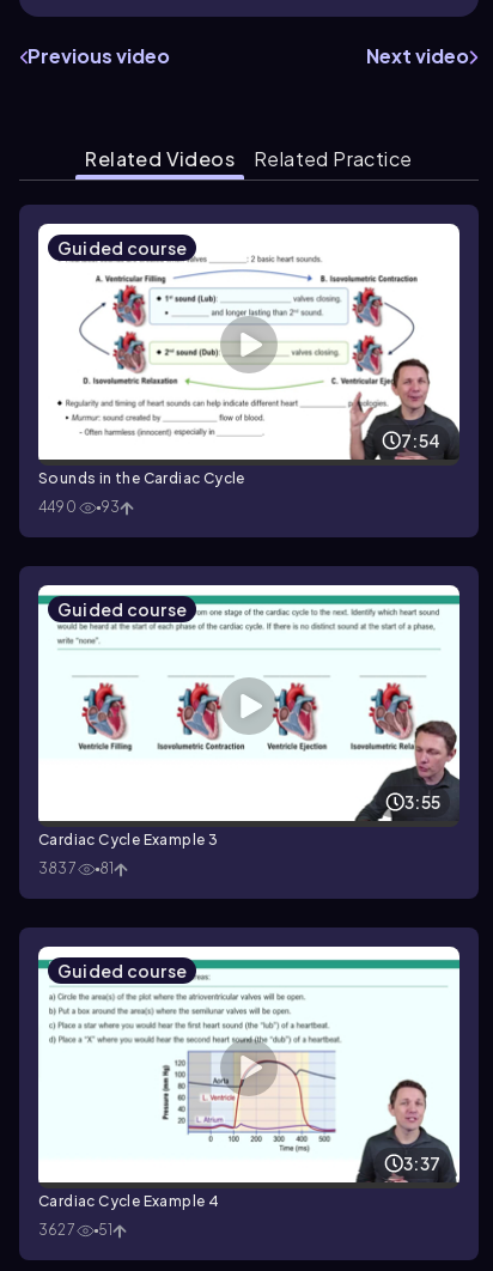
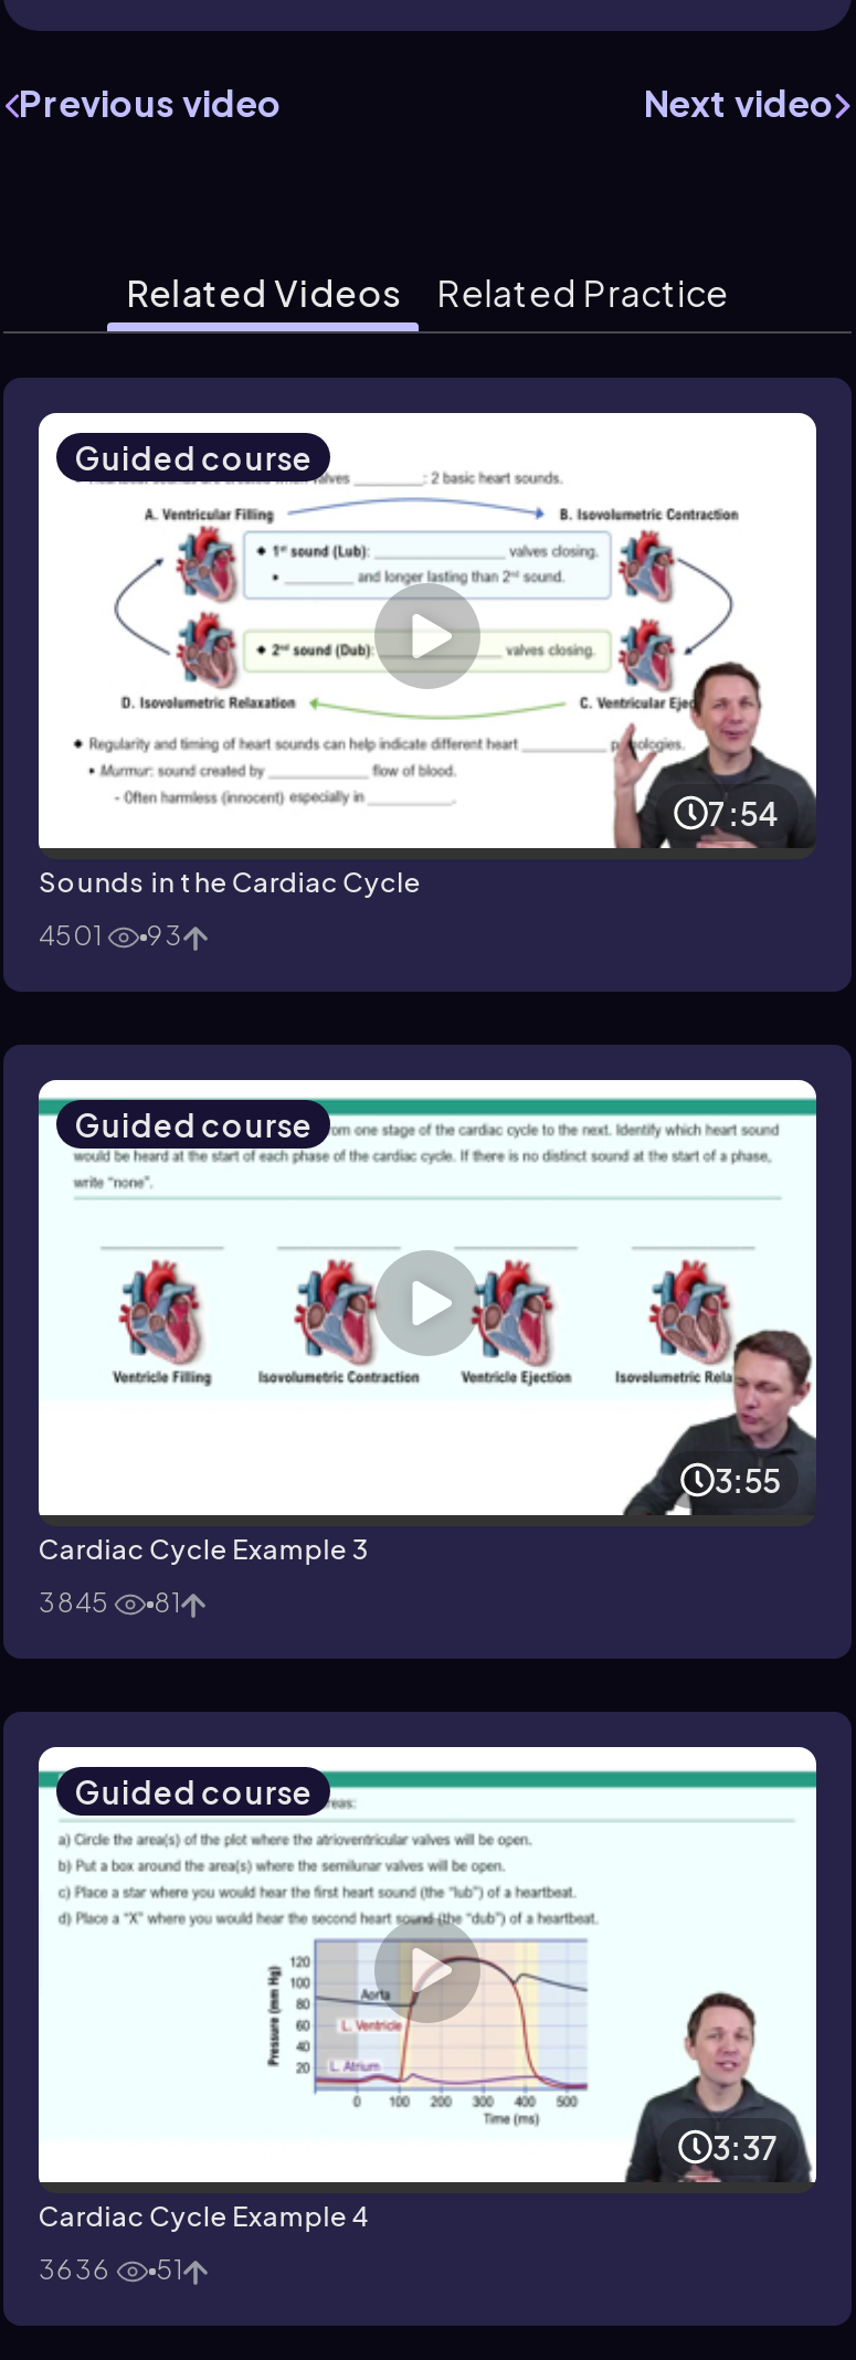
[38,498,120,516] 4490 93 -> [39,919,183,952] 4501 93
[38,860,114,877] 3837 81 -> [39,1586,181,1619] 3845 81
[38,1221,74,1239] 3627 -> [39,2254,112,2287] 3636

